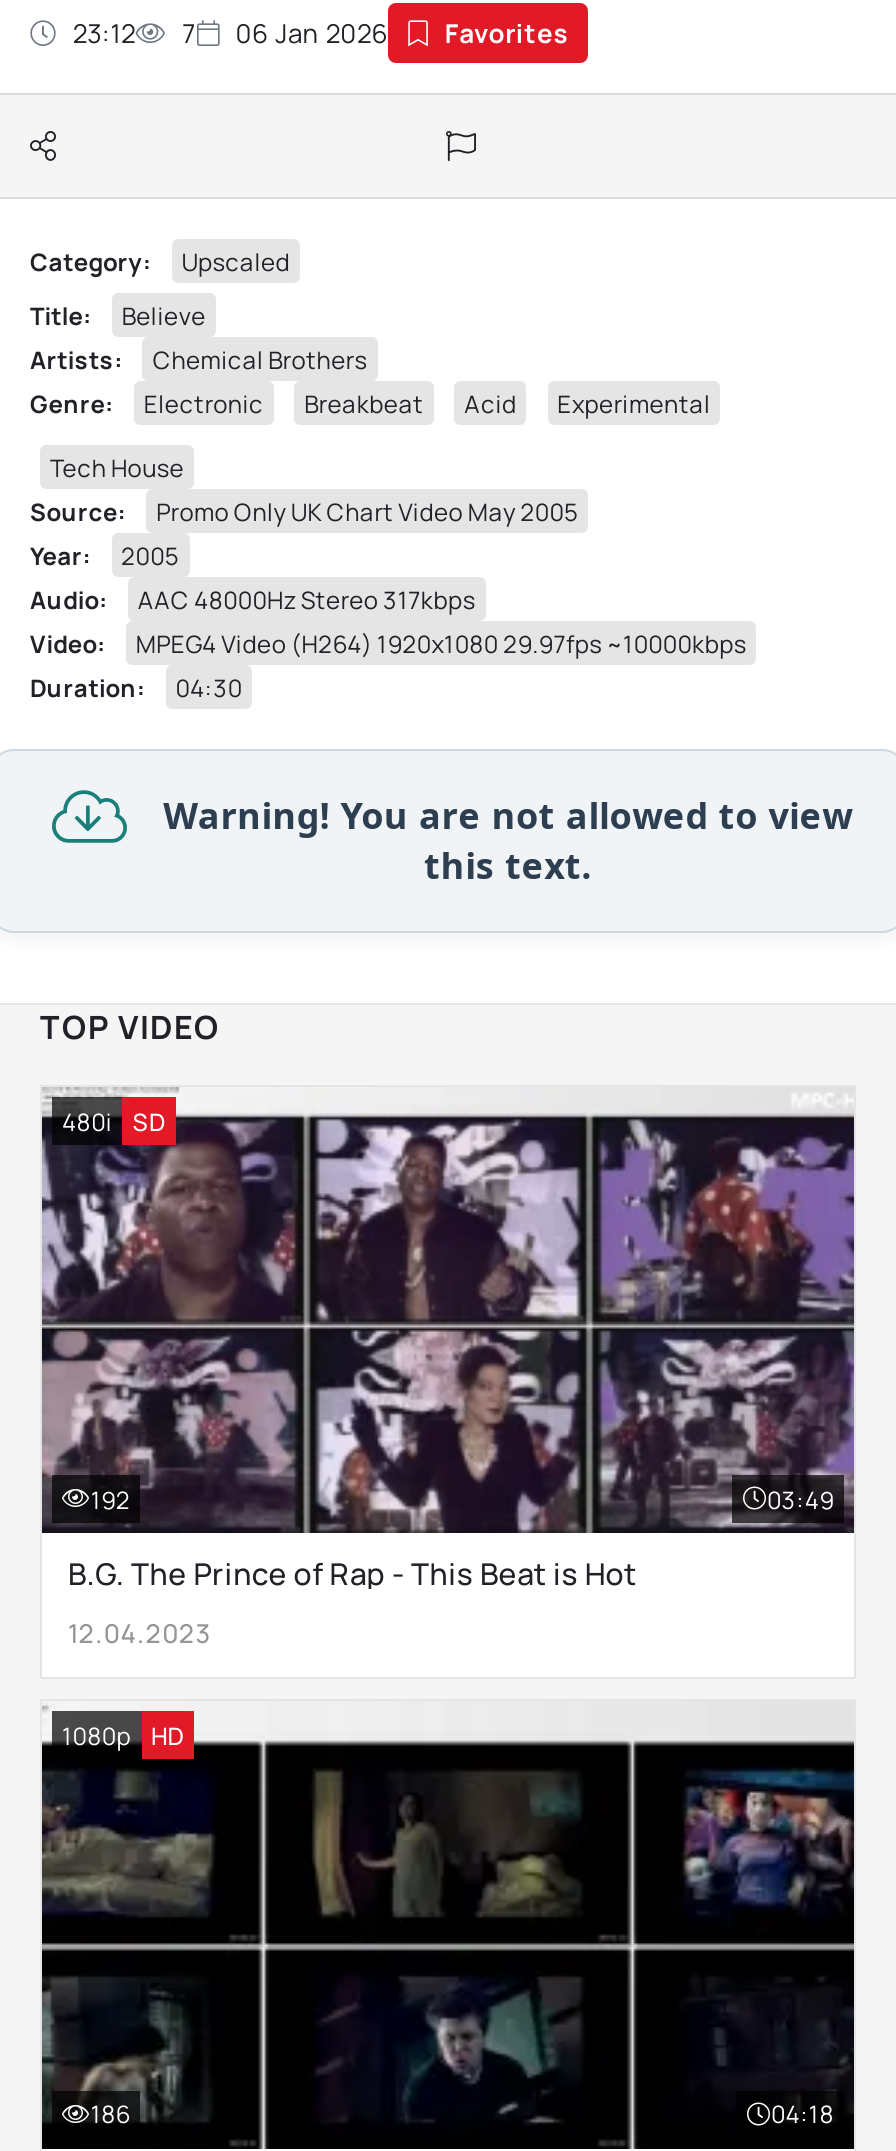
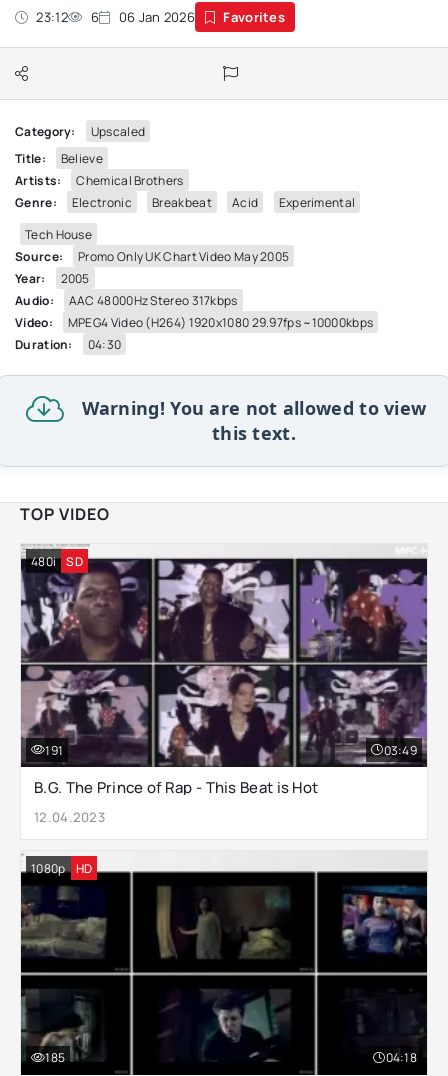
[73,15,568,51] 23:12 7 06 Jan 2026 Favorites -> [36,8,285,26] 23:12 6 06 Jan 2026 Favorites
[91,1483,130,1517] 192 -> [45,742,63,759] 191
[91,2097,130,2131] 186 -> [45,1049,65,1066] 185

